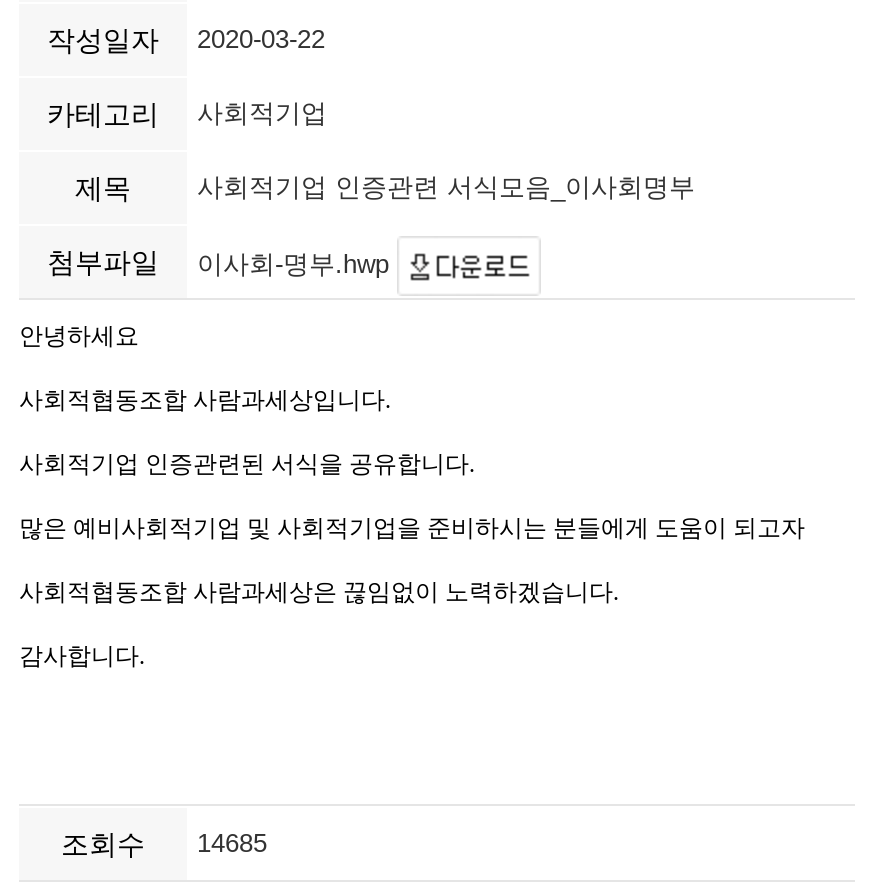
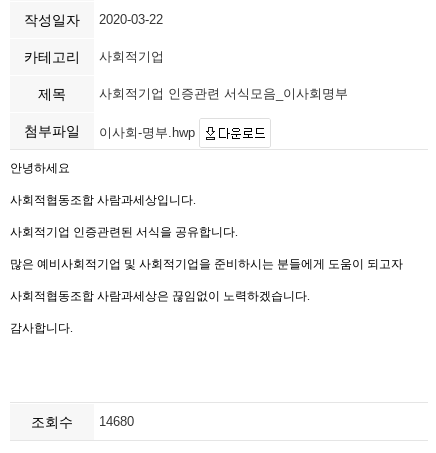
[61,828,267,860] 조회수 14685 -> [31,414,134,430] 조회수 14680

